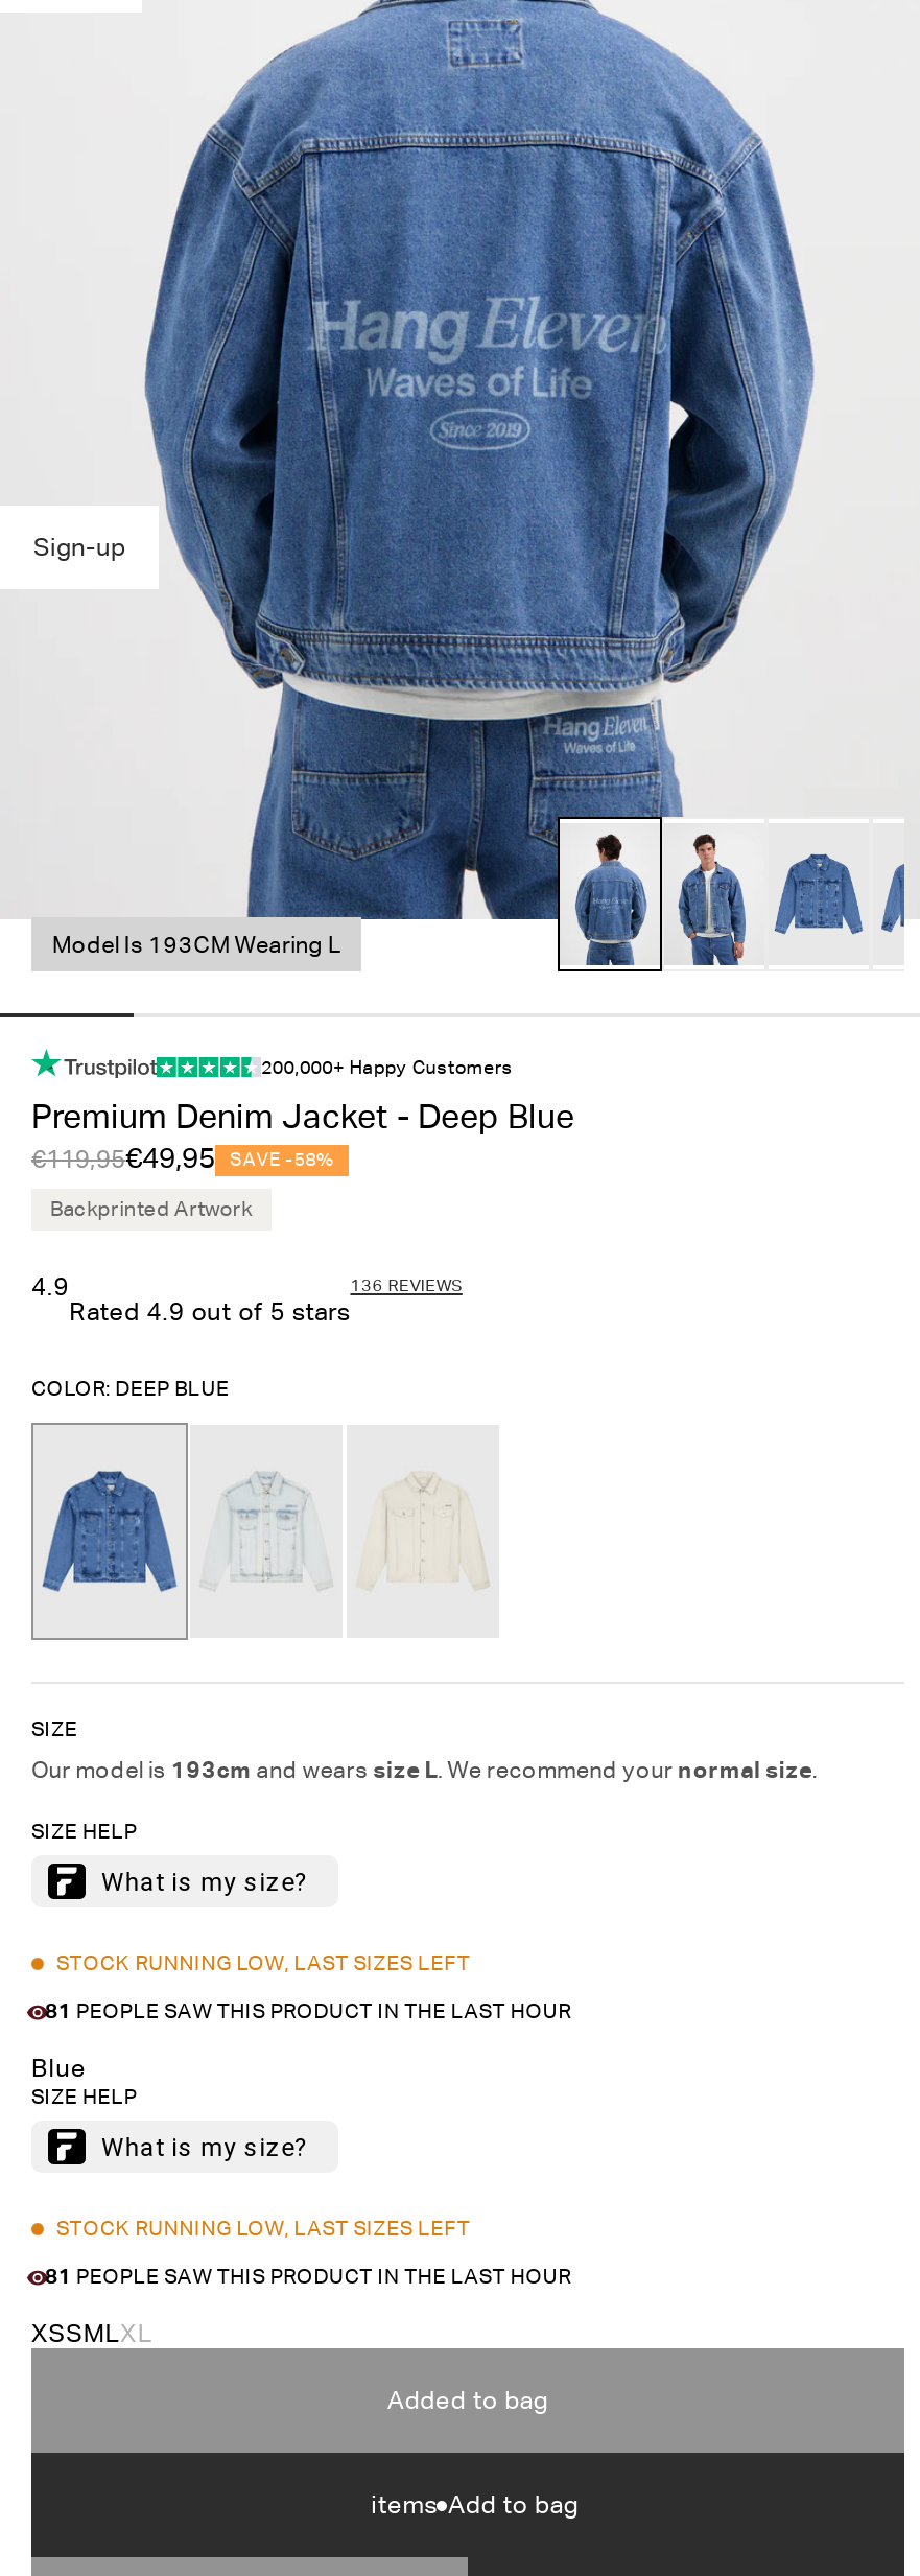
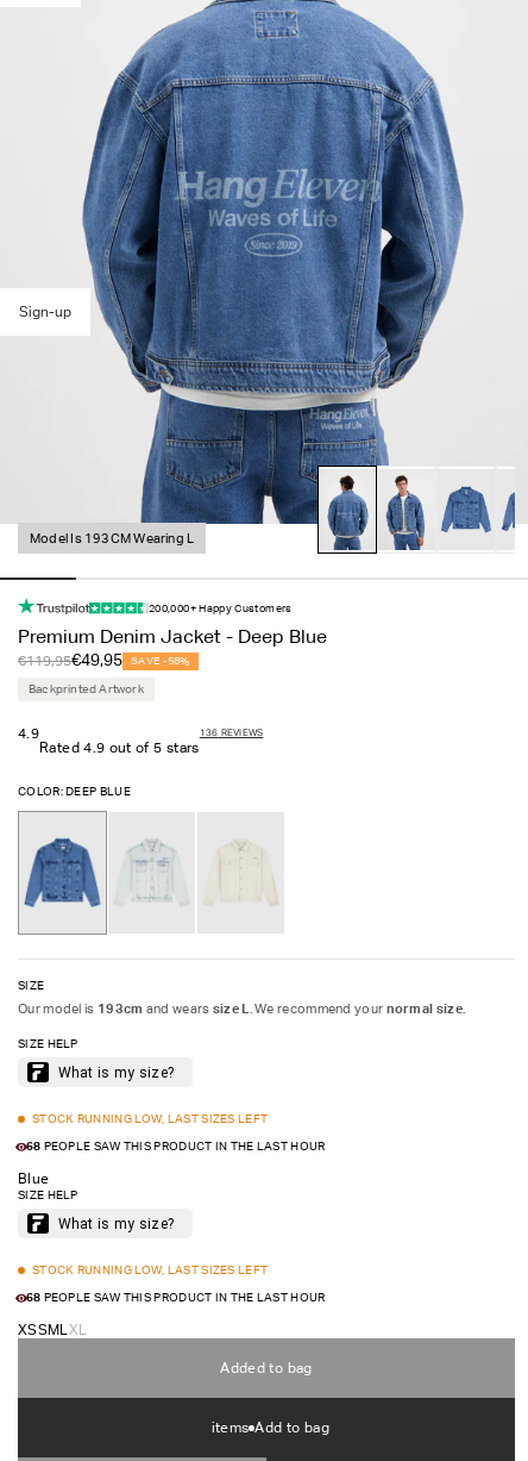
[45,2000,571,2023] 81 PEOPLE SAW THIS PRODUCT IN THE LAST HOUR -> [26,1140,325,1153] 68 PEOPLE SAW THIS PRODUCT IN THE LAST HOUR
[45,2265,571,2288] 81 PEOPLE SAW THIS PRODUCT IN THE LAST HOUR -> [26,1291,325,1304] 68 PEOPLE SAW THIS PRODUCT IN THE LAST HOUR

